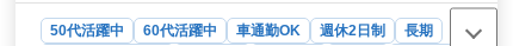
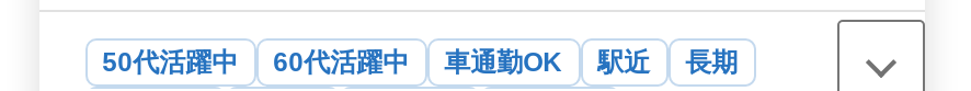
[319,22,385,39] 週休2日制 -> [598,47,650,77] 駅近

